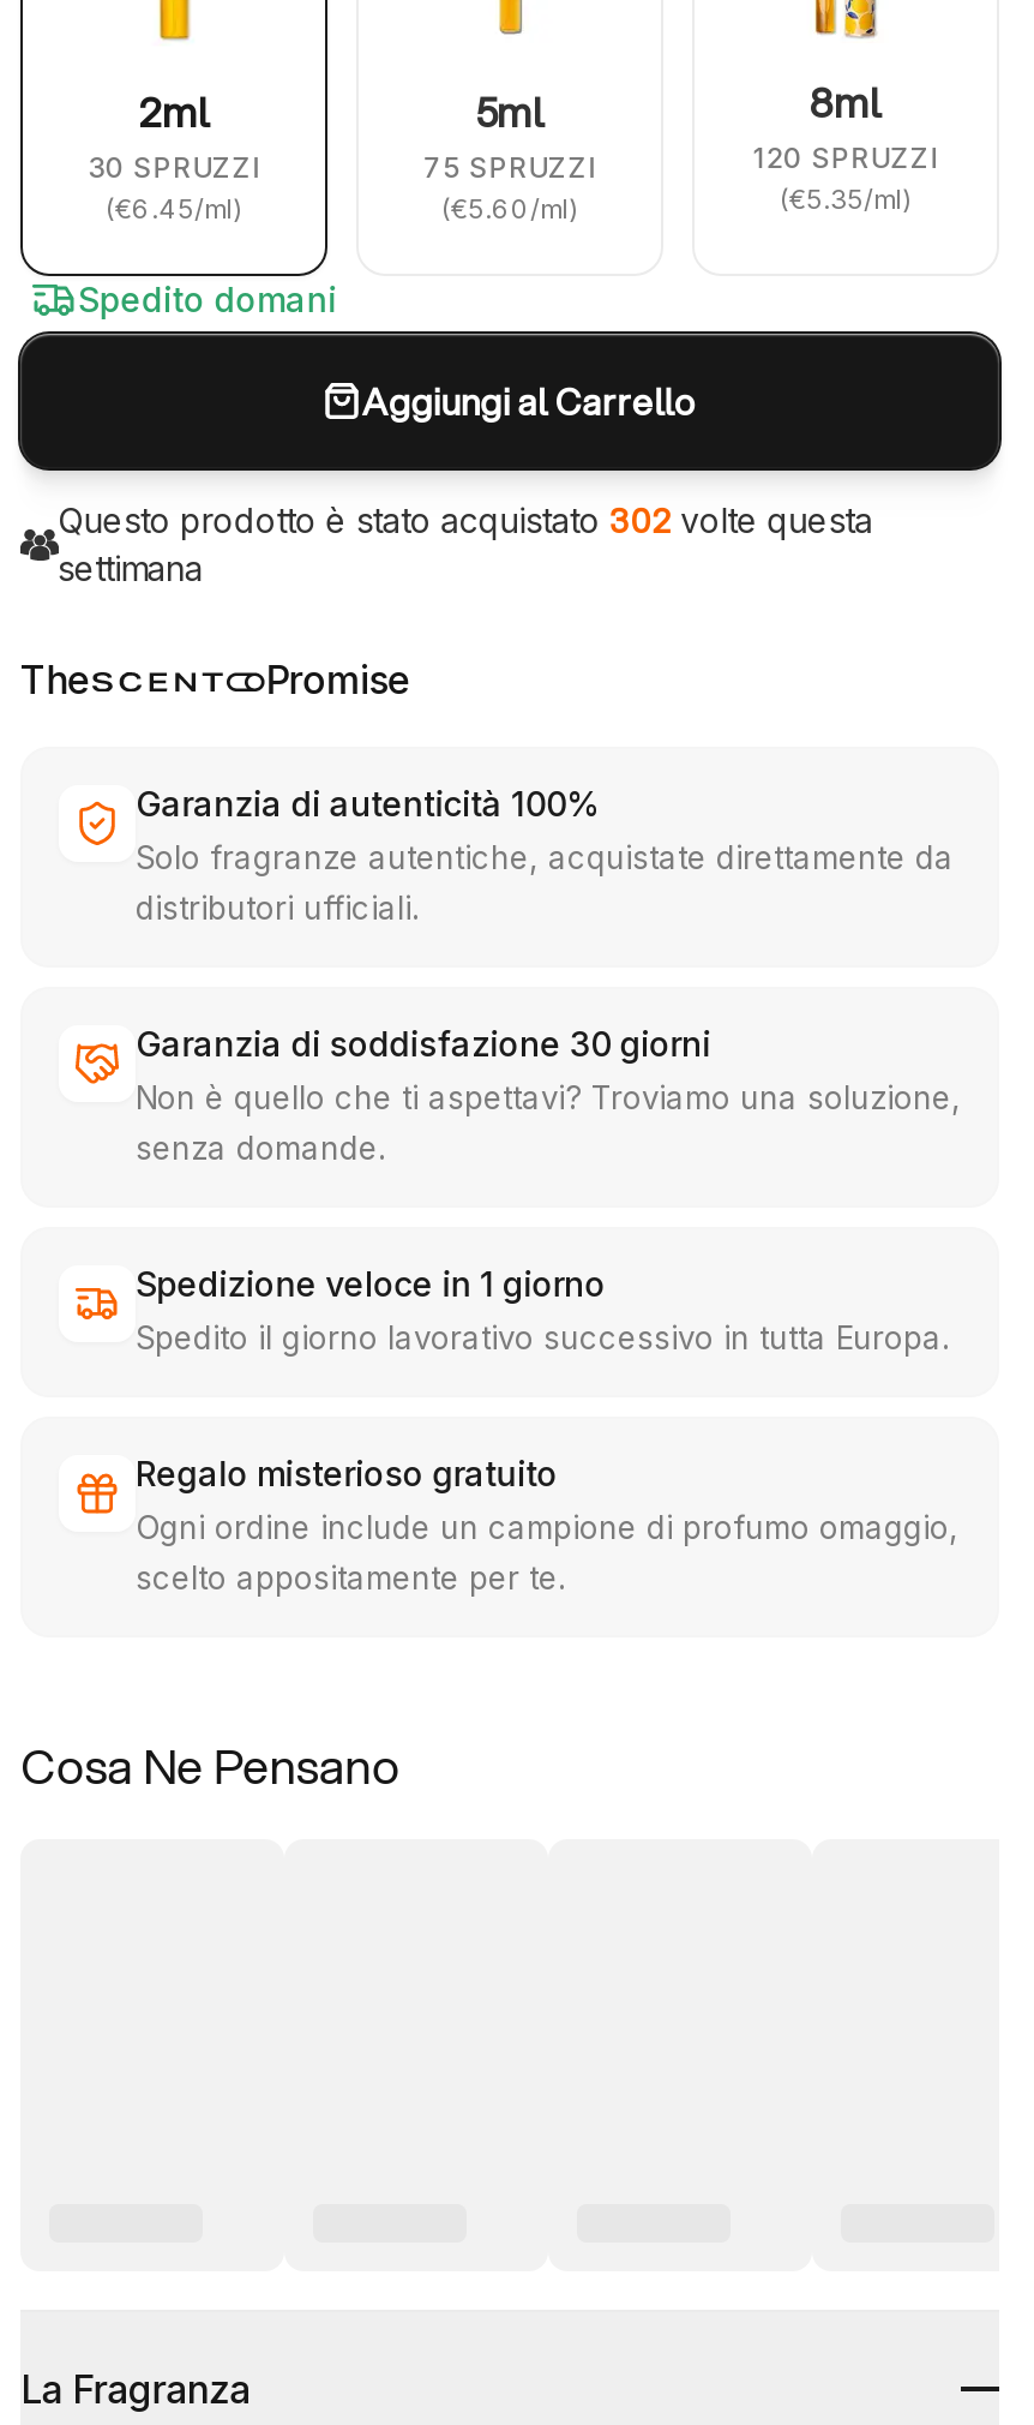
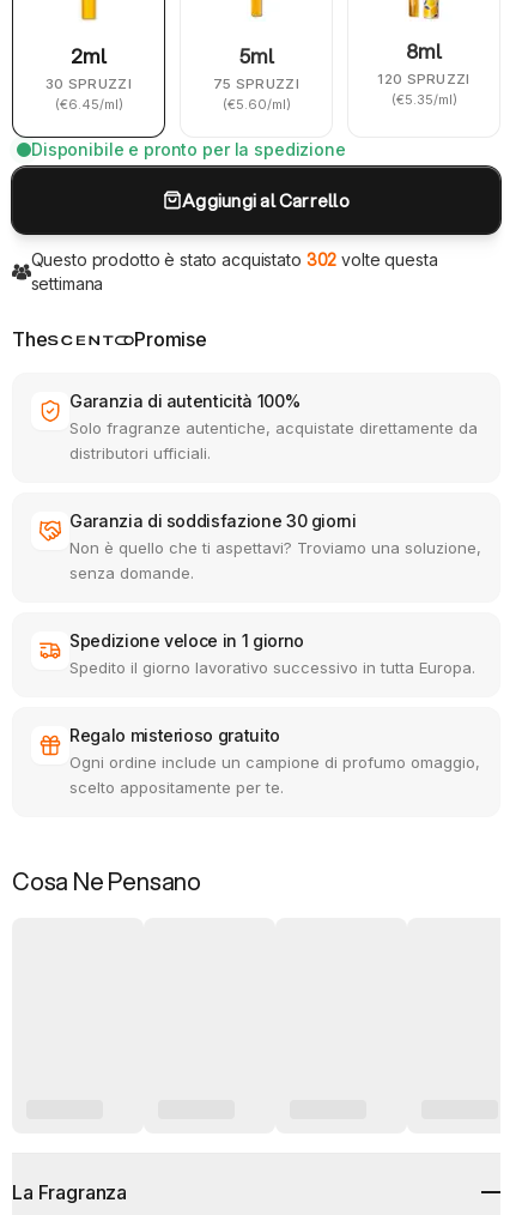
[78,279,337,319] Spedito domani -> [31,139,346,159] Disponibile e pronto per la spedizione

